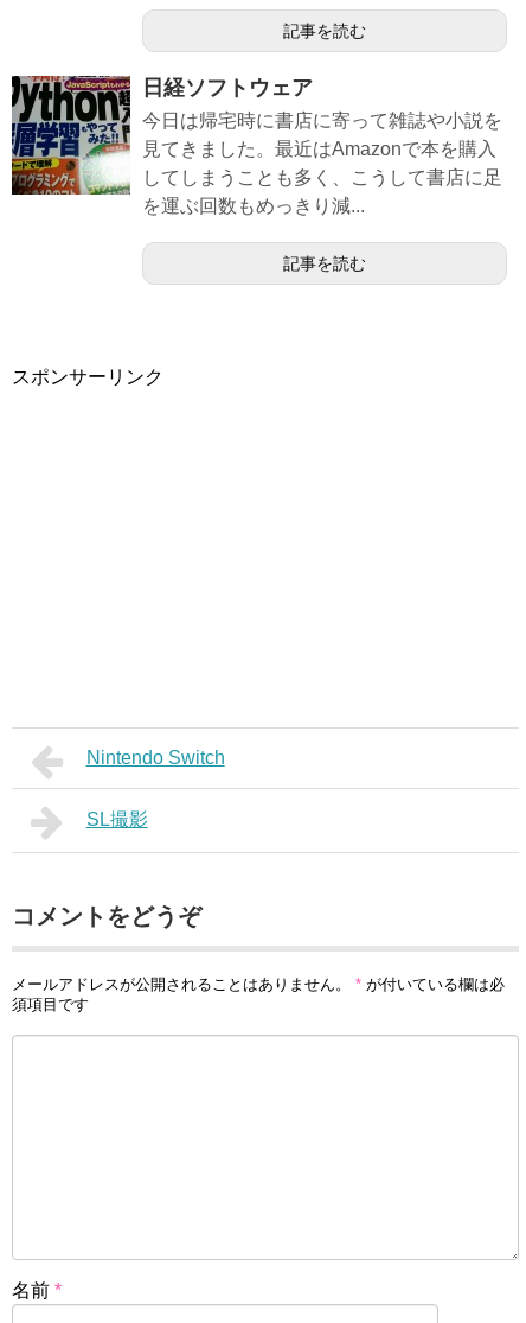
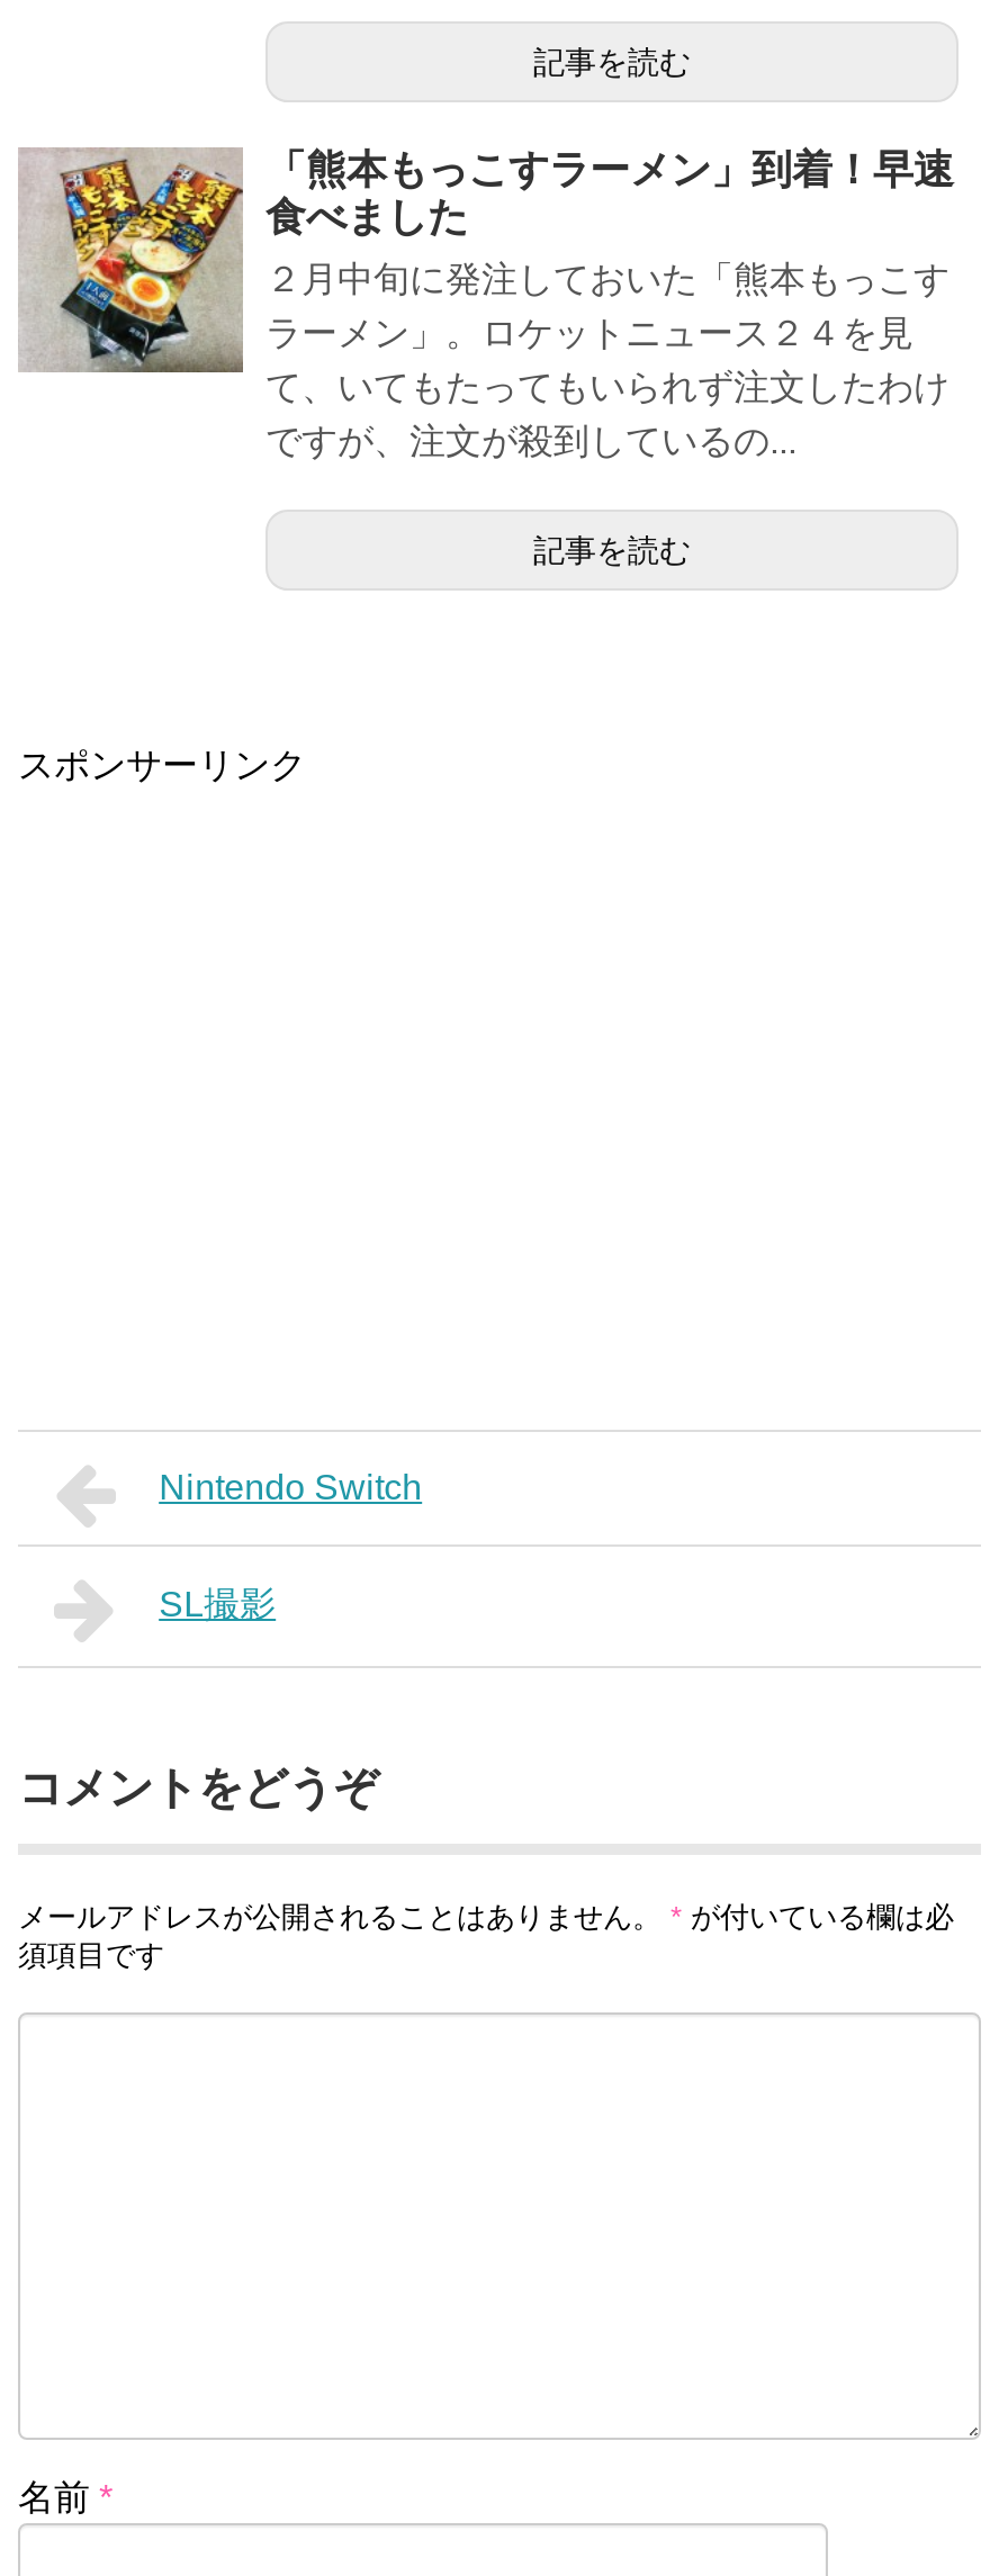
[11,76,502,216] [image] | 日経ソフトウェア | 今日は帰宅時に書店に寄って雑誌や小説を | 見てきました。最近はAmazonで本を購入 | してしまうことも多く、こうして書店に足 | を運ぶ回数もめっきり減... -> [18,145,954,460] [image] | 「熊本もっこすラーメン」到着！早速 | 食べました | ２月中旬に発注しておいた「熊本もっこす | ラーメン」。ロケットニュース２４を見 | て、いてもたってもいられず注文したわけ | ですが、注文が殺到しているの...

